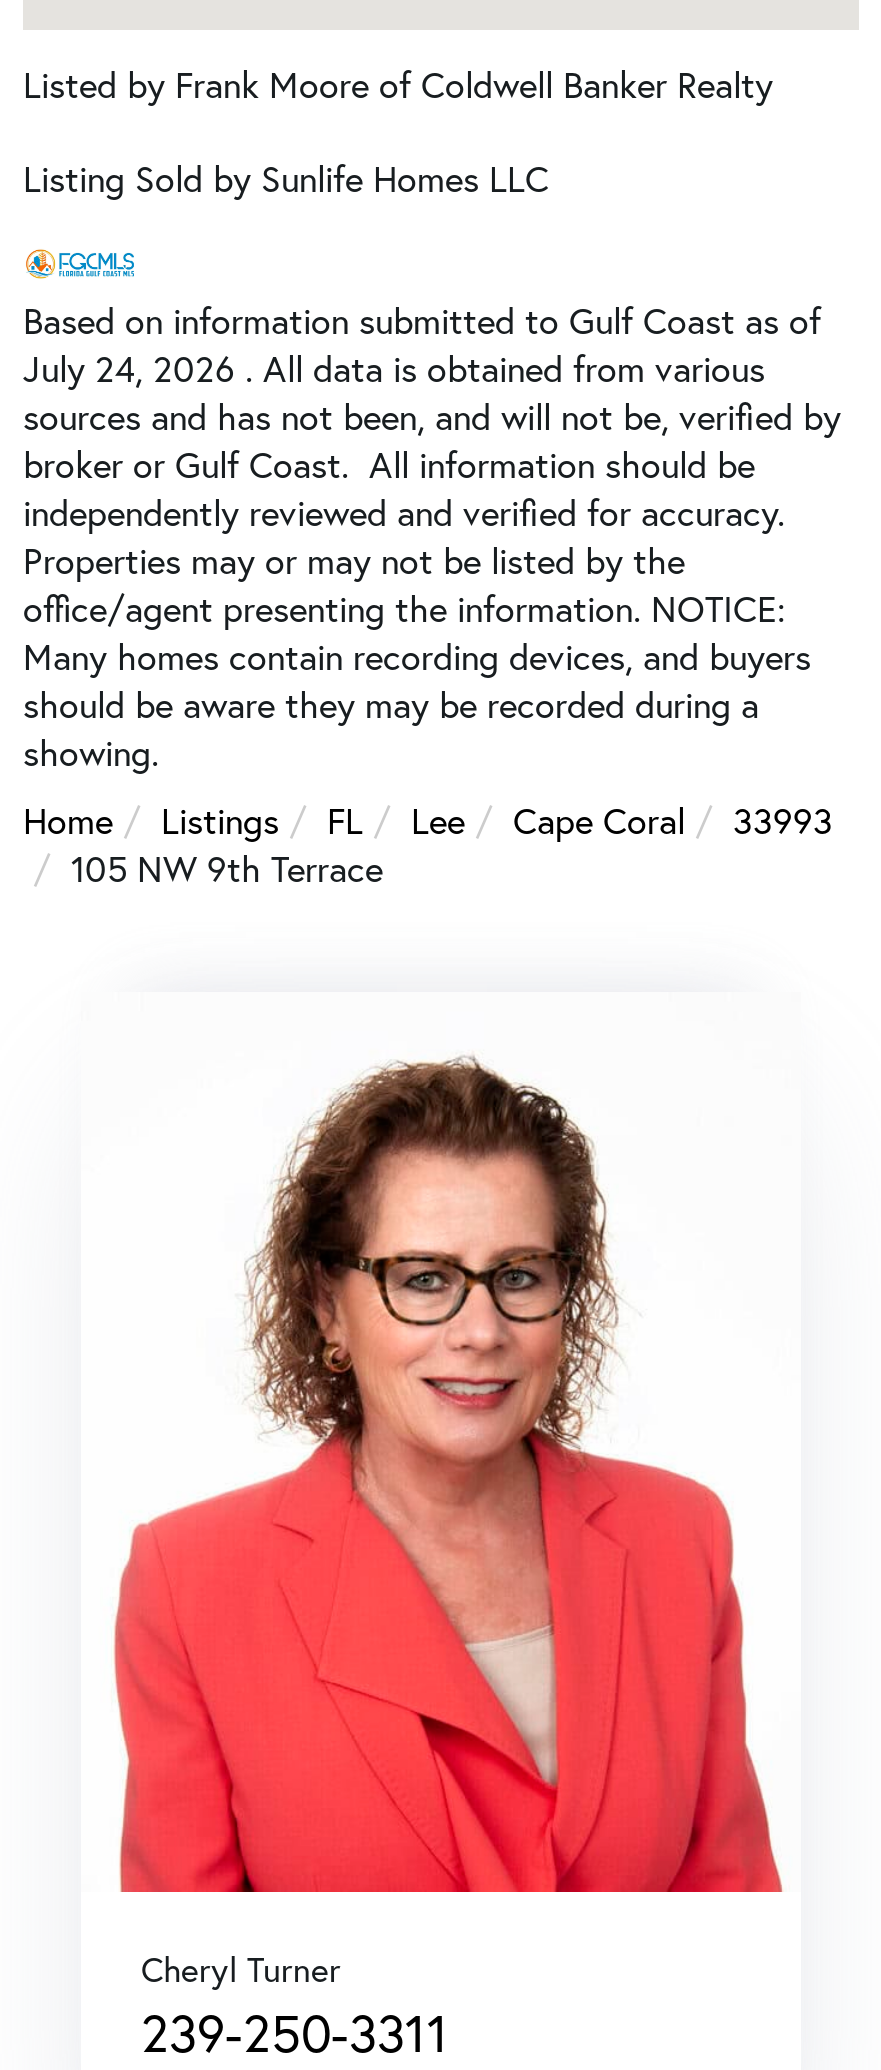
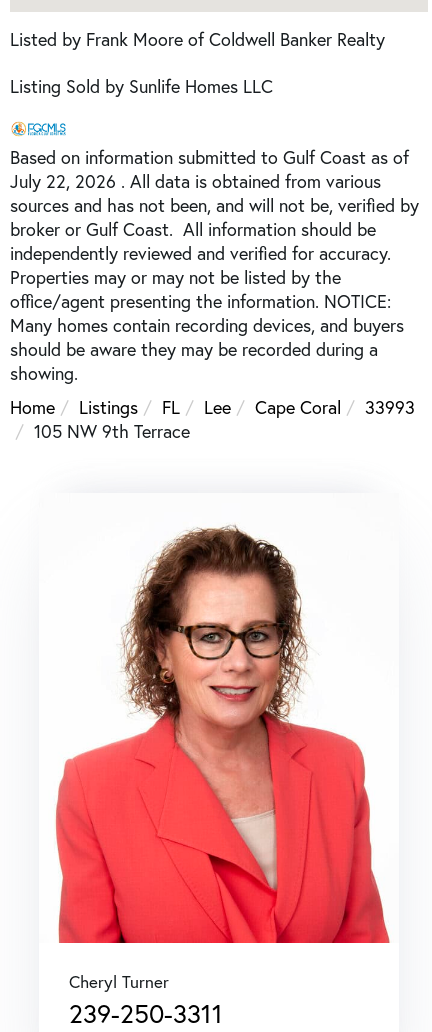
[23,344,765,392] July 24, 2026 . All data is obtained from various -> [10,169,381,193] July 22, 2026 . All data is obtained from various

